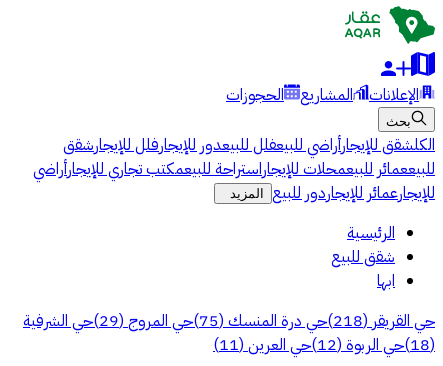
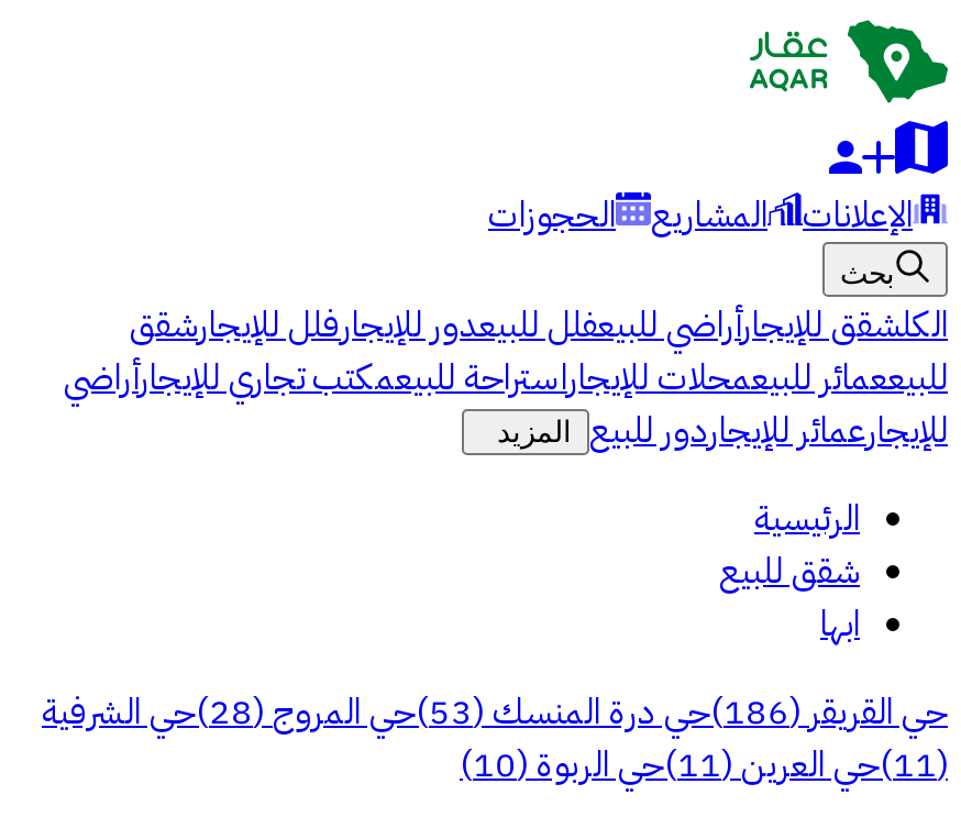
[23,309,435,333] حي القريقر (218)حي درة المنسك (75)حي المروج (29)حي الشرفية -> [42,686,948,739] حي القريقر (186)حي درة المنسك (53)حي المروج (28)حي الشرفية
[213,333,430,357] 18 | )حي الربوة (12)حي العرين (11) -> [460,739,937,792] 11 | )حي العرين (11)حي الربوة (10)

